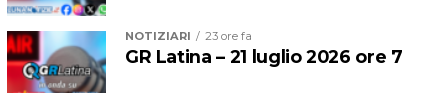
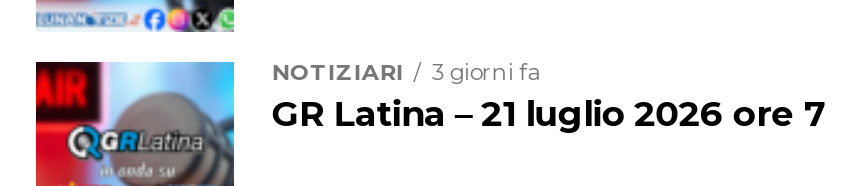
[125,29,252,43] NOTIZIARI 23 ore fa -> [272,58,542,86] NOTIZIARI 3 giorni fa

